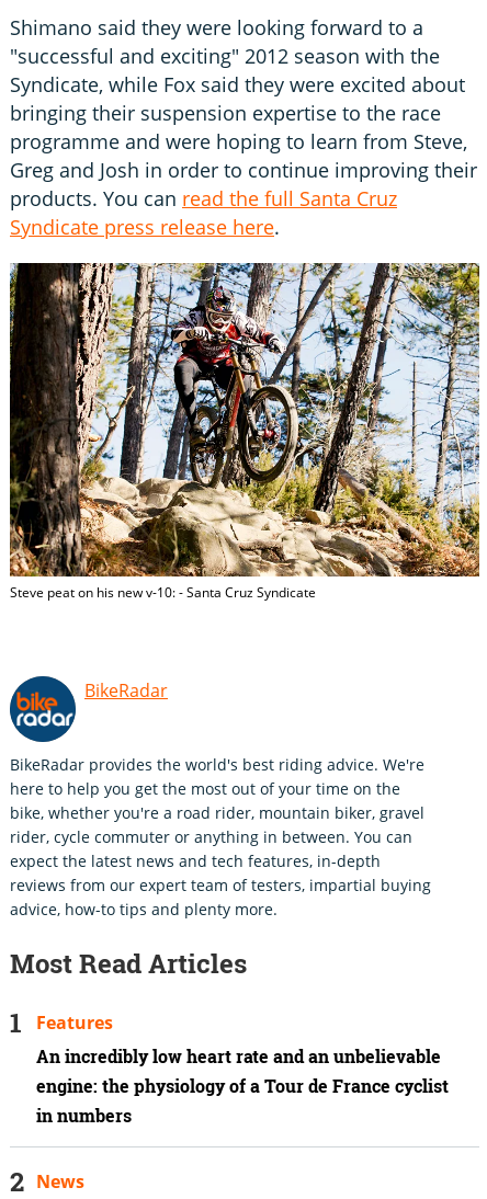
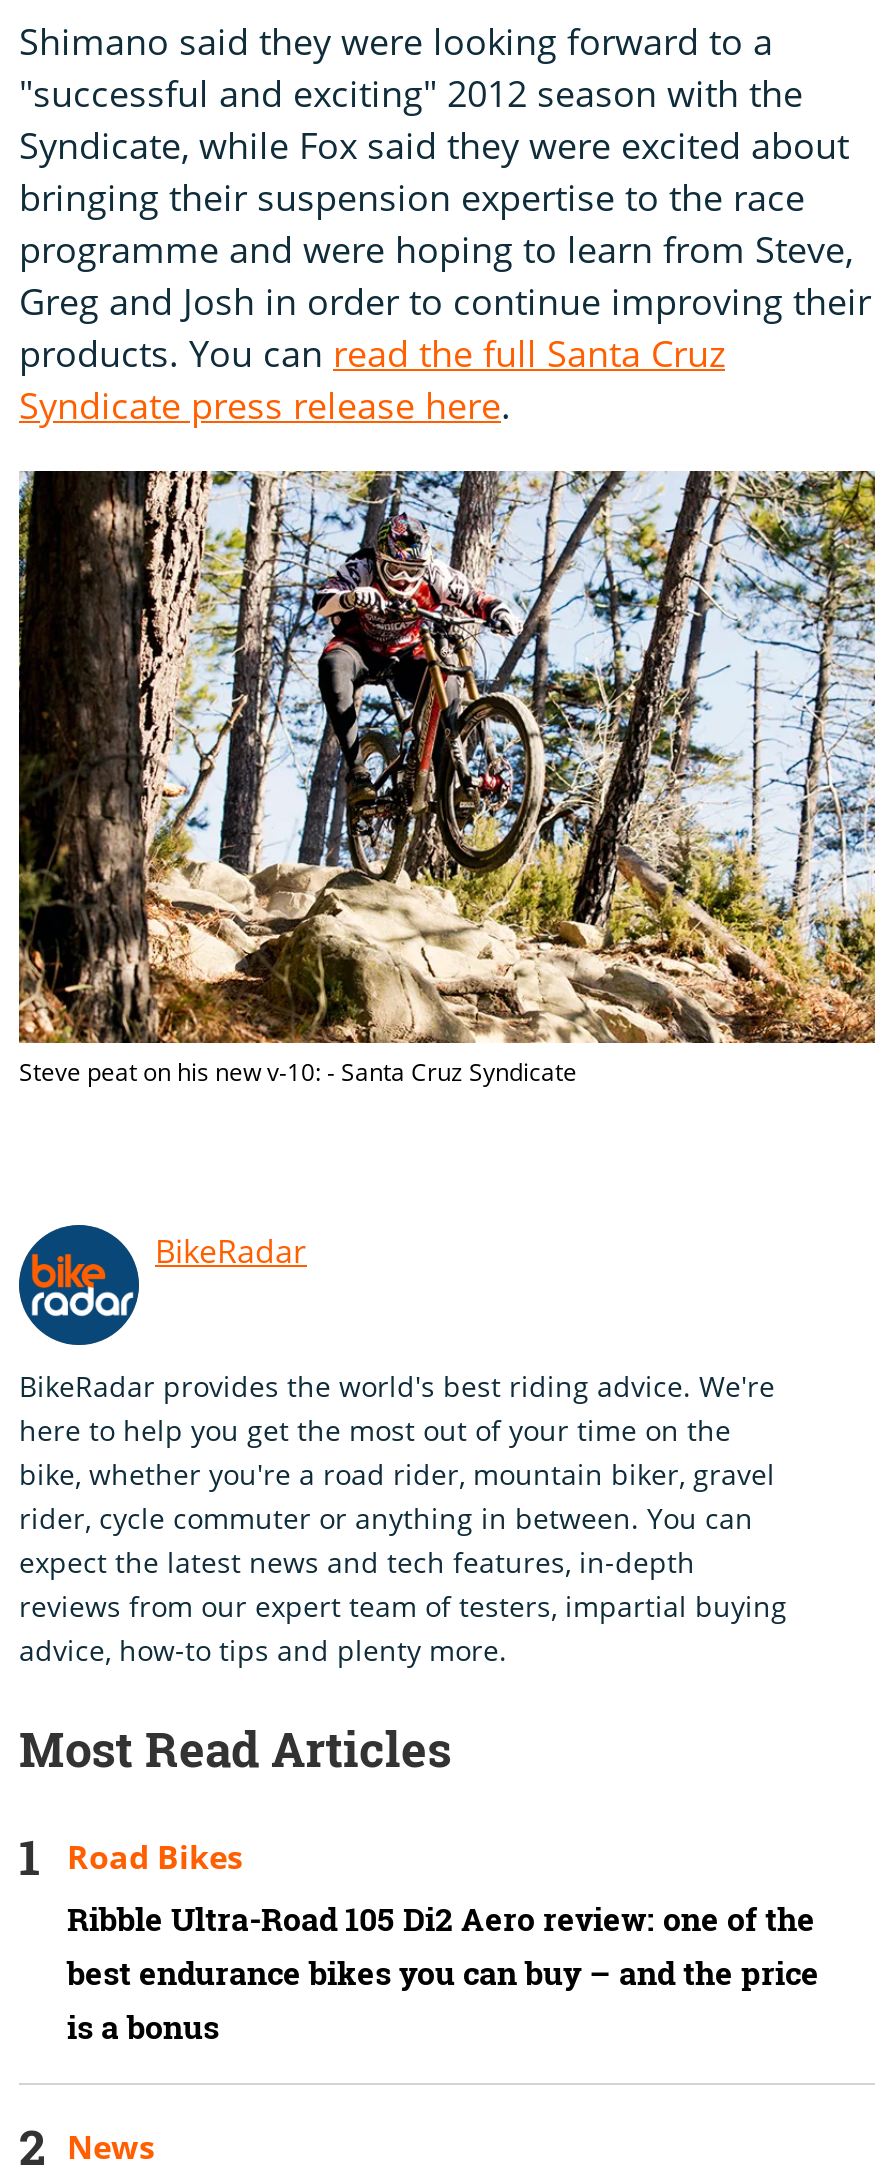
[36,1010,113,1034] Features -> [67,1834,243,1878] Road Bikes
[36,1044,449,1127] An incredibly low heart rate and an unbelievable | engine: the physiology of a Tour de France cyclist | in numbers -> [67,1896,819,2048] Ribble Ultra-Road 105 Di2 Aero review: one of the | best endurance bikes you can buy – and the price | is a bonus

